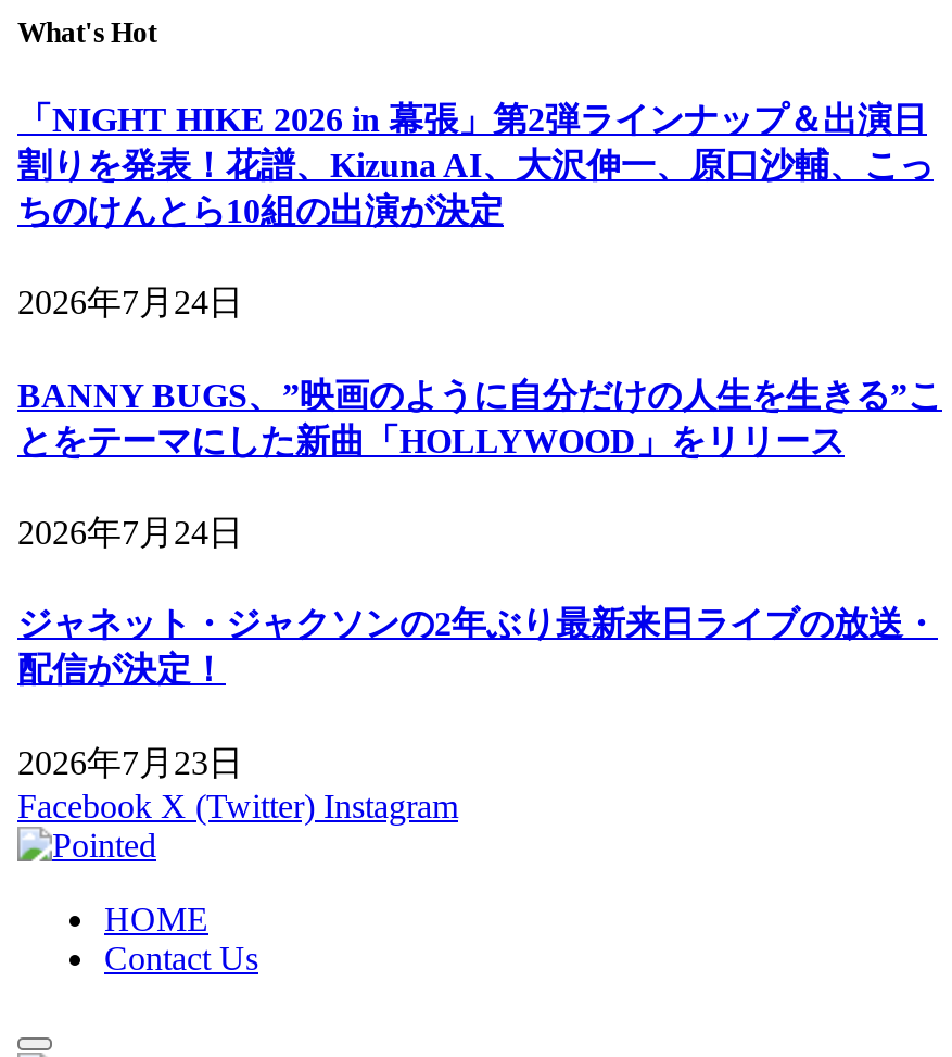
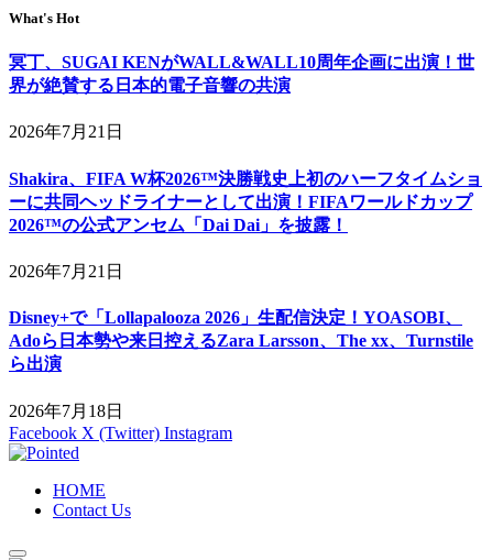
[17,101,934,230] 「NIGHT HIKE 2026 in 幕張」第2弾ラインナップ＆出演日 | 割りを発表！花譜、Kizuna AI、大沢伸一、原口沙輔、こっ | ちのけんとら10組の出演が決定 -> [9,53,474,95] 冥丁、SUGAI KENがWALL&WALL10周年企画に出演！世 | 界が絶賛する日本的電子音響の共演
[17,285,243,322] 2026年7月24日 -> [9,123,123,141] 2026年7月21日
[17,377,942,459] BANNY BUGS、”映画のように自分だけの人生を生きる”こ | とをテーマにした新曲「HOLLYWOOD」をリリース -> [9,169,482,234] Shakira、FIFA W杯2026™決勝戦史上初のハーフタイムショ | ーに共同ヘッドライナーとして出演！FIFAワールドカップ | 2026™の公式アンセム「Dai Dai」を披露！
[17,514,243,551] 2026年7月24日 -> [9,262,123,281] 2026年7月21日
[17,606,938,688] ジャネット・ジャクソンの2年ぶり最新来日ライブの放送・ | 配信が決定！ -> [9,308,473,373] Disney+で「Lollapalooza 2026」生配信決定！YOASOBI、 | Adoら日本勢や来日控えるZara Larsson、The xx、Turnstile | ら出演
[17,743,243,780] 2026年7月23日 -> [9,401,123,420] 2026年7月18日

